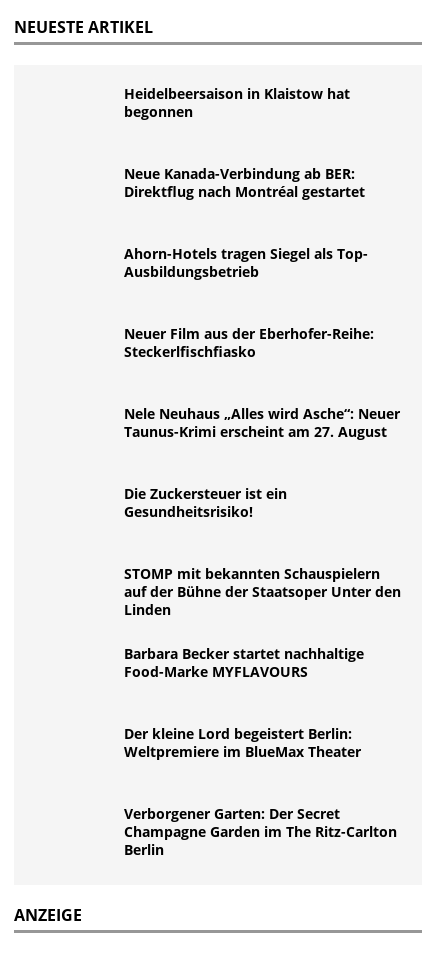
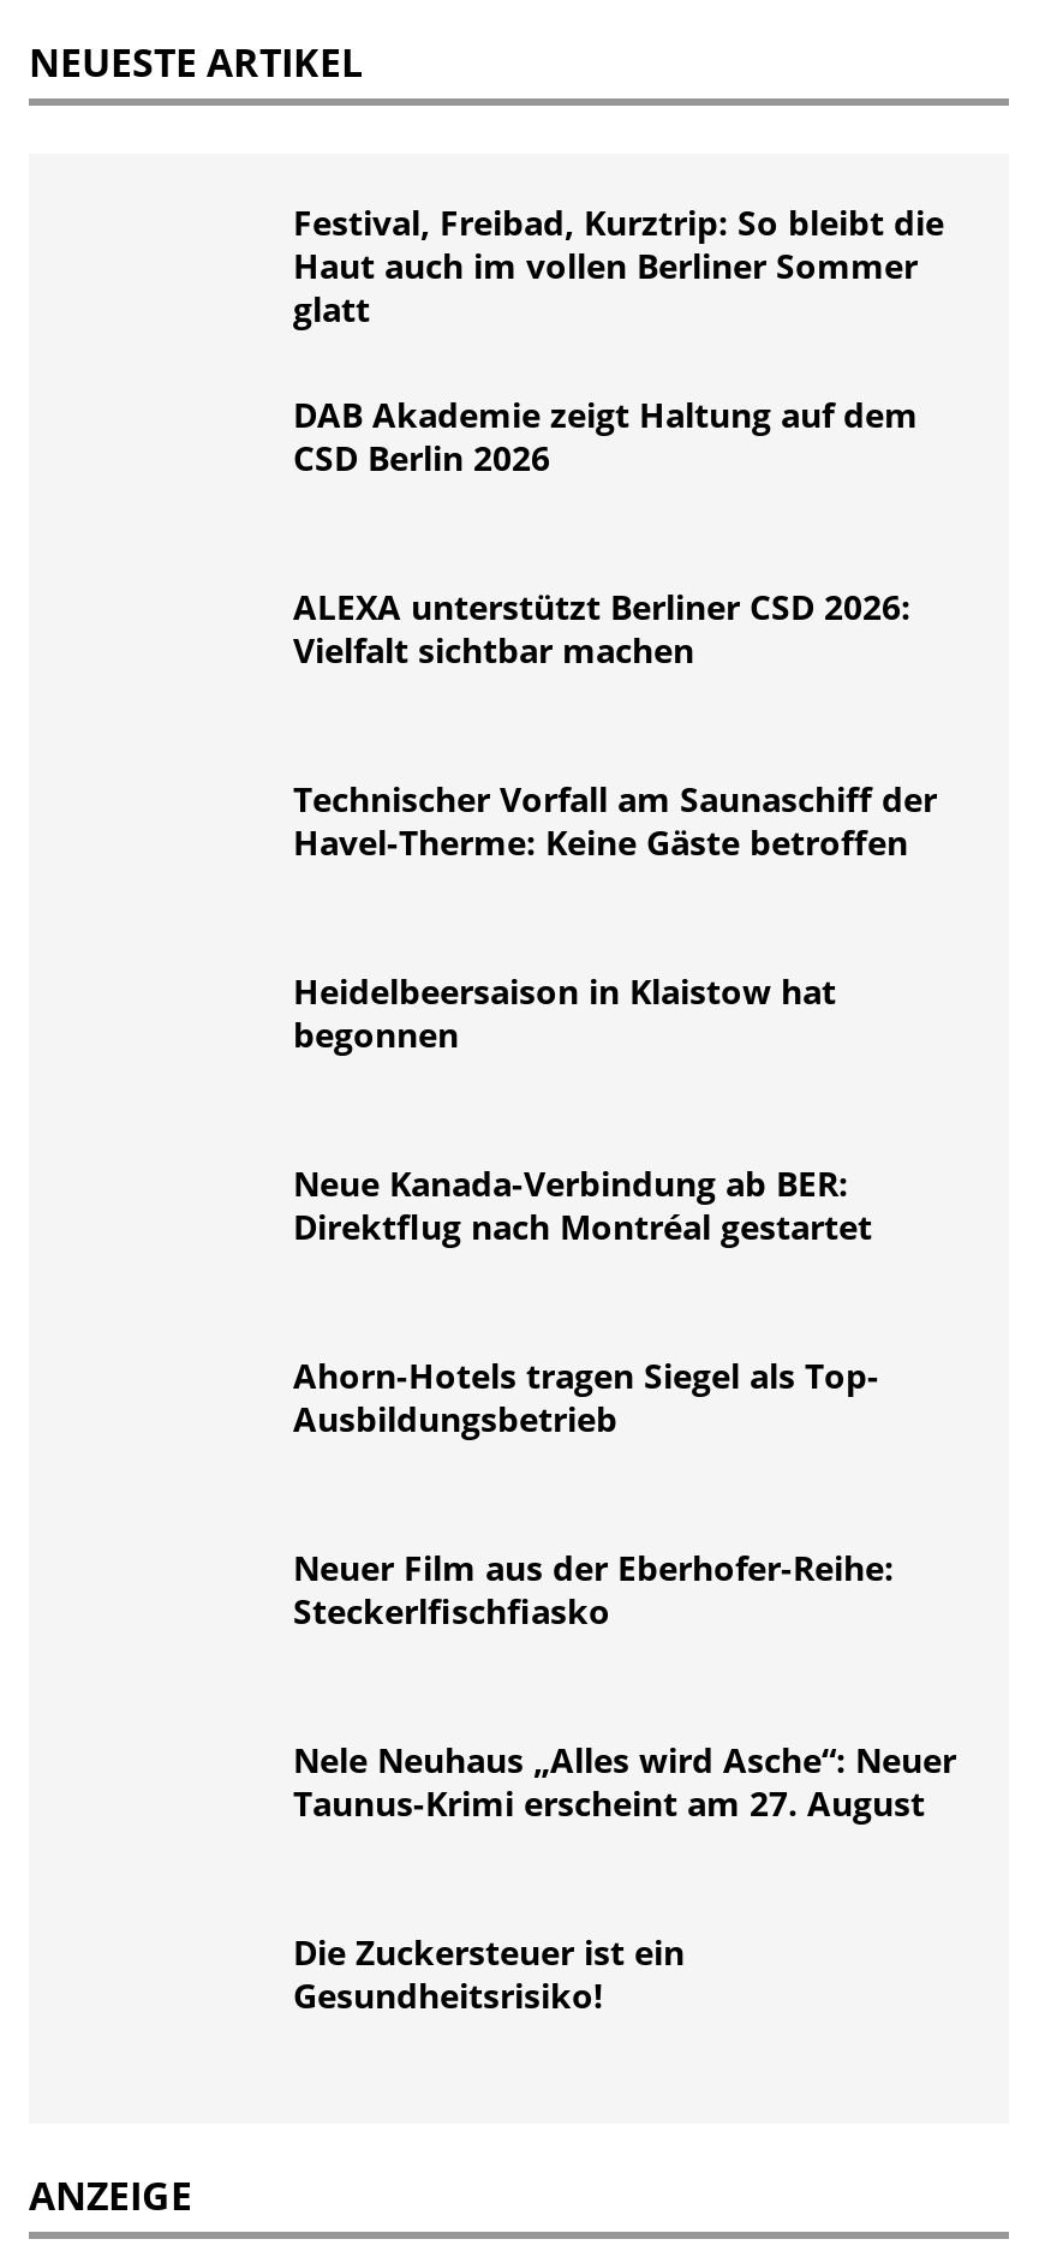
none -> [293,200,944,865] Festival, Freibad, Kurztrip: So bleibt die | Haut auch im vollen Berliner Sommer | glatt | DAB Akademie zeigt Haltung auf dem | CSD Berlin 2026 | ALEXA unterstützt Berliner CSD 2026: | Vielfalt sichtbar machen | Technischer Vorfall am Saunaschiff der | Havel-Therme: Keine Gäste betroffen
moved [124,84,400,521] -> [293,968,956,2018]: Heidelbeersaison in Klaistow hat | begonnen | Neue Kanada-Verbindung ab BER: | ... | Die Zuckersteuer ist ein | Gesundheitsrisiko!
[124,564,401,859] STOMP mit bekannten Schauspielern | auf der Bühne der Staatsoper Unter den | Linden | Barbara Becker startet nachhaltige | Food-Marke MYFLAVOURS | Der kleine Lord begeistert Berlin: | Weltpremiere im BlueMax Theater | Verborgener Garten: Der Secret | Champagne Garden im The Ritz-Carlton | Berlin -> none

